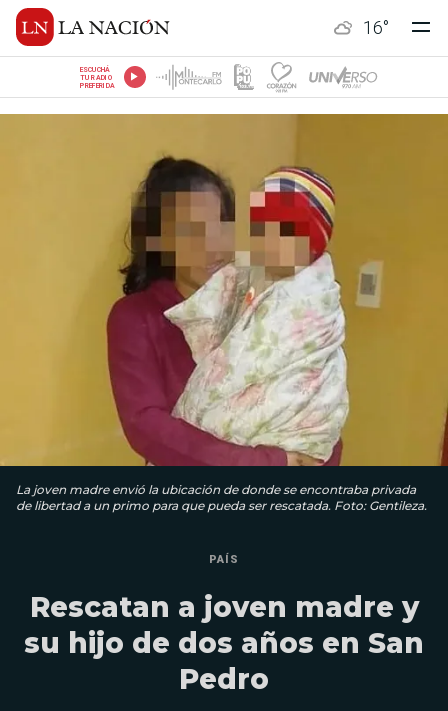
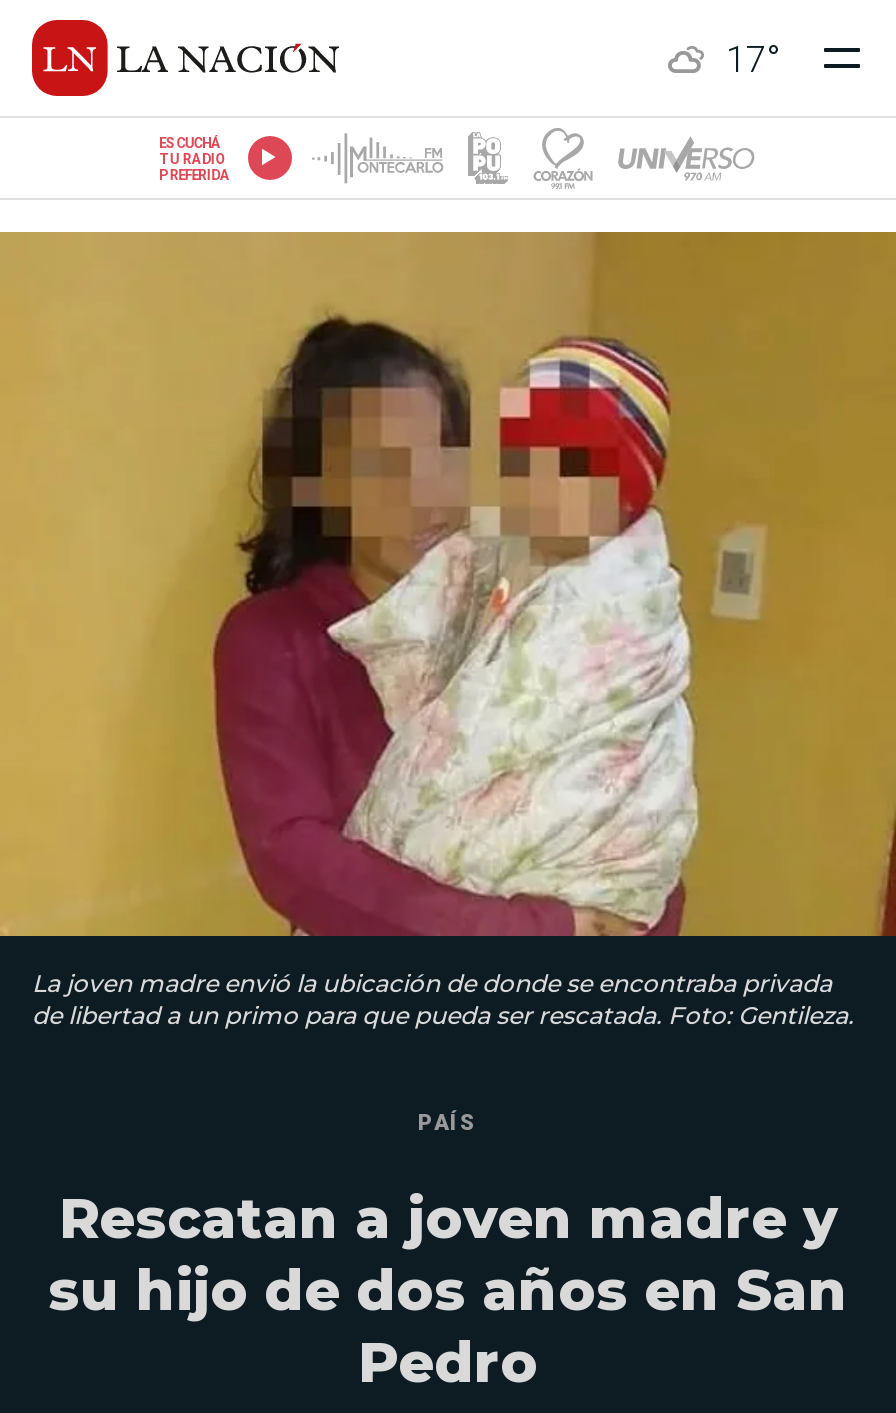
[363,17,389,38] 16° -> [726,38,778,80] 17°

